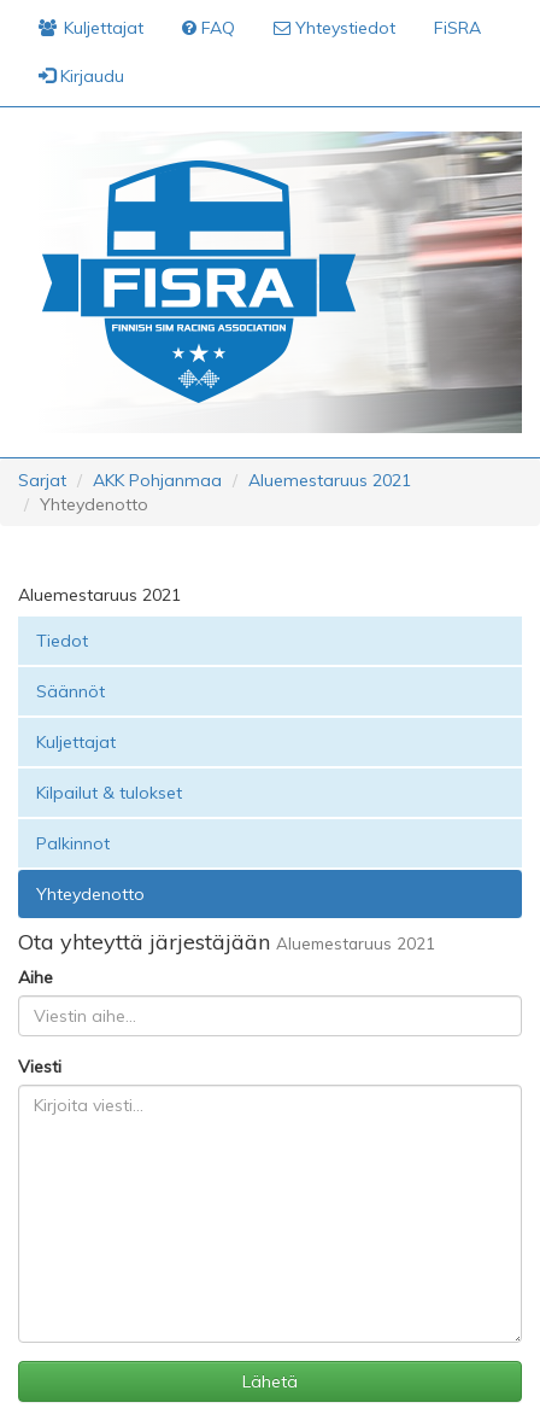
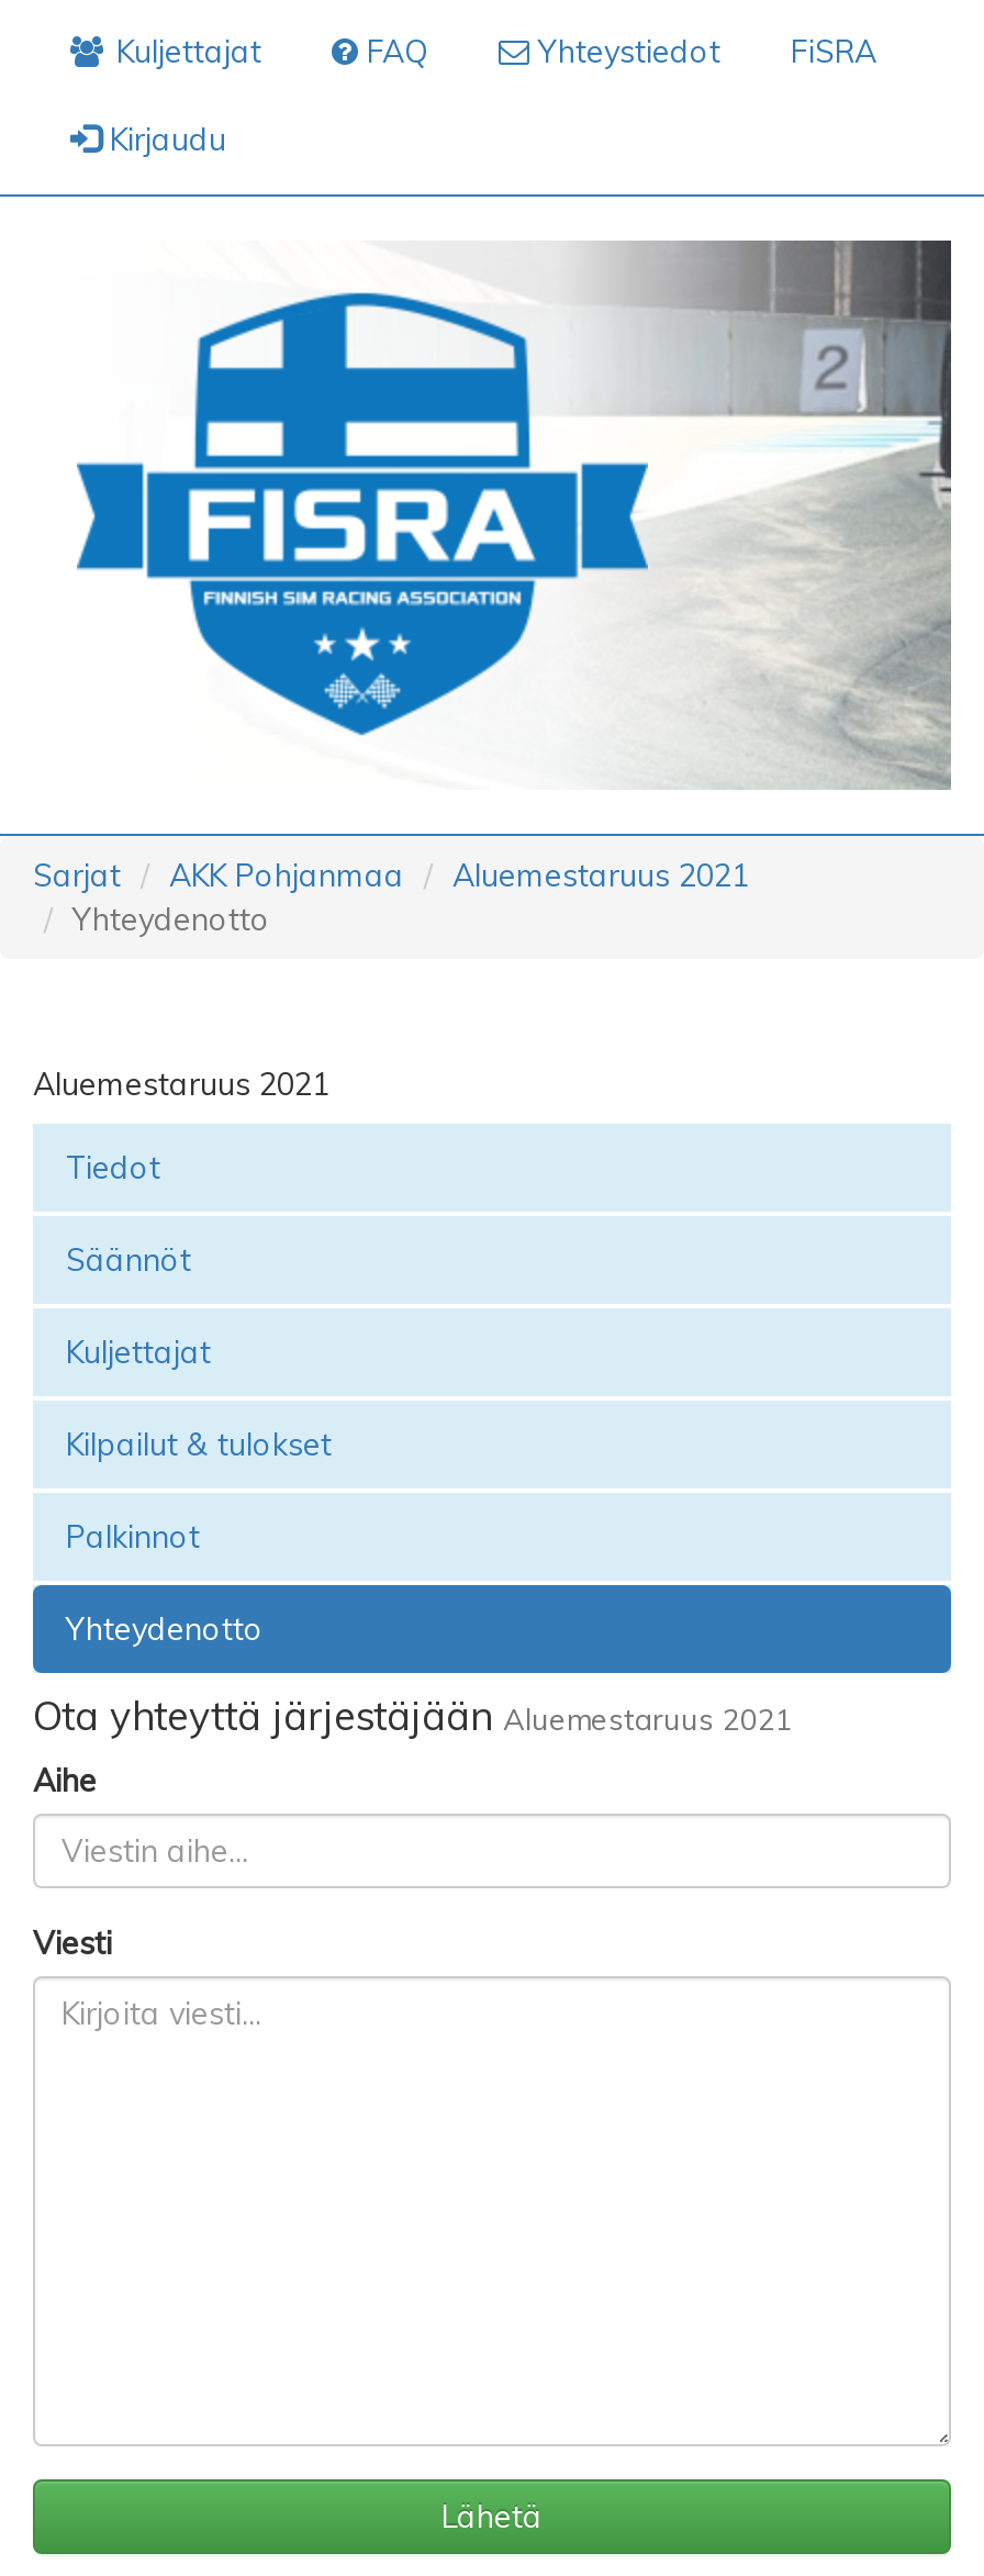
[325,132,523,432] [image] -> [597,238,953,785] [image]

